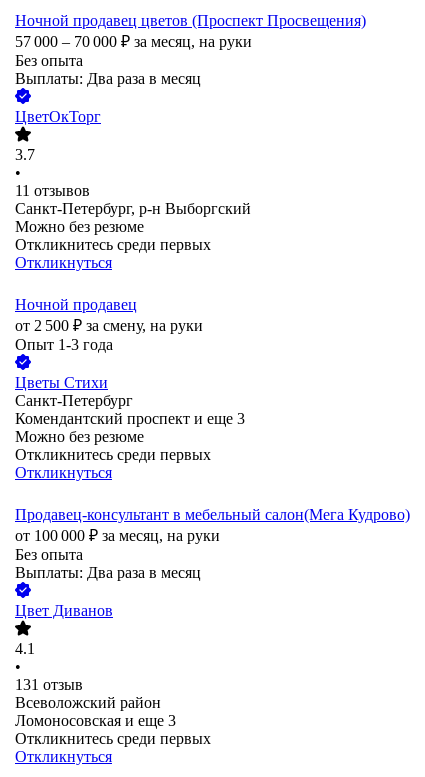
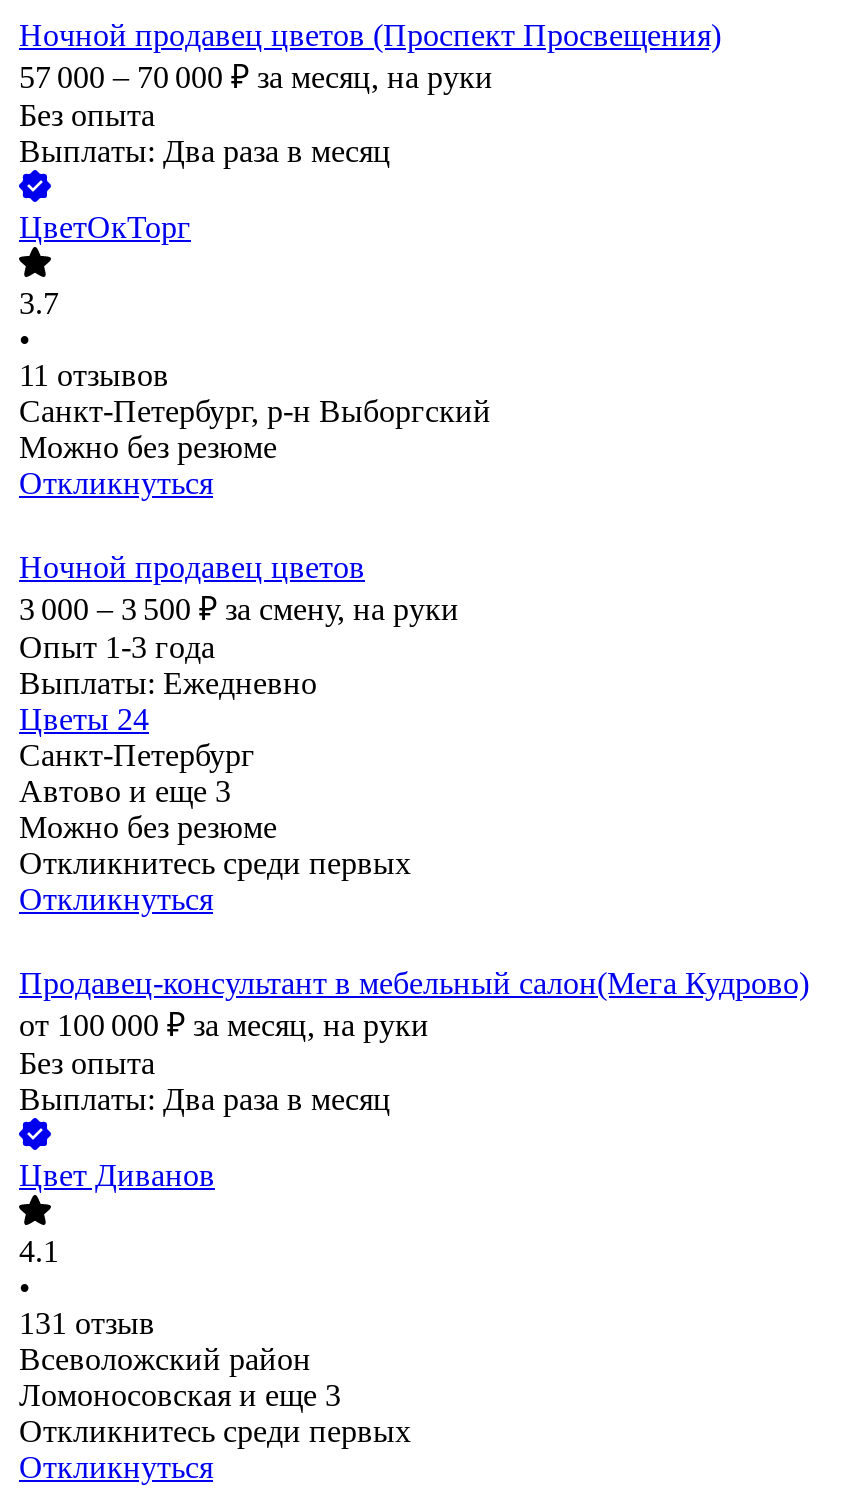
[15,236,211,253] Откликнитесь среди первых -> none
[15,296,203,334] Ночной продавец | от 2 500 ₽ за смену, на руки -> [19,551,459,627] Ночной продавец цветов | 3 000 – 3 500 ₽ за смену, на руки
[15,374,108,391] Цветы Стихи -> [19,667,317,737] Выплаты: Ежедневно | Цветы 24
[15,410,245,427] Комендантский проспект и еще 3 -> [19,775,231,809] Автово и еще 3

